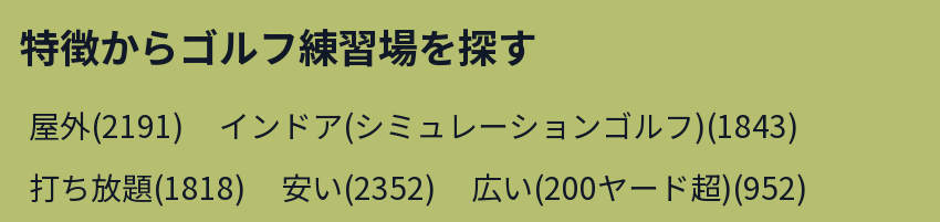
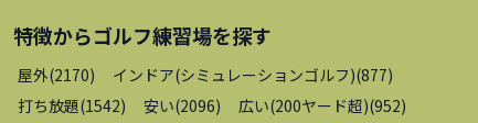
[29,102,184,147] 屋外(2191) -> [18,64,95,86] 屋外(2170)
[219,102,798,147] インドア(シミュレーションゴルフ)(1843) -> [113,64,393,86] インドア(シミュレーションゴルフ)(877)
[29,164,246,209] 打ち放題(1818) -> [18,94,126,116] 打ち放題(1542)
[281,164,436,209] 安い(2352) -> [144,94,221,116] 安い(2096)

